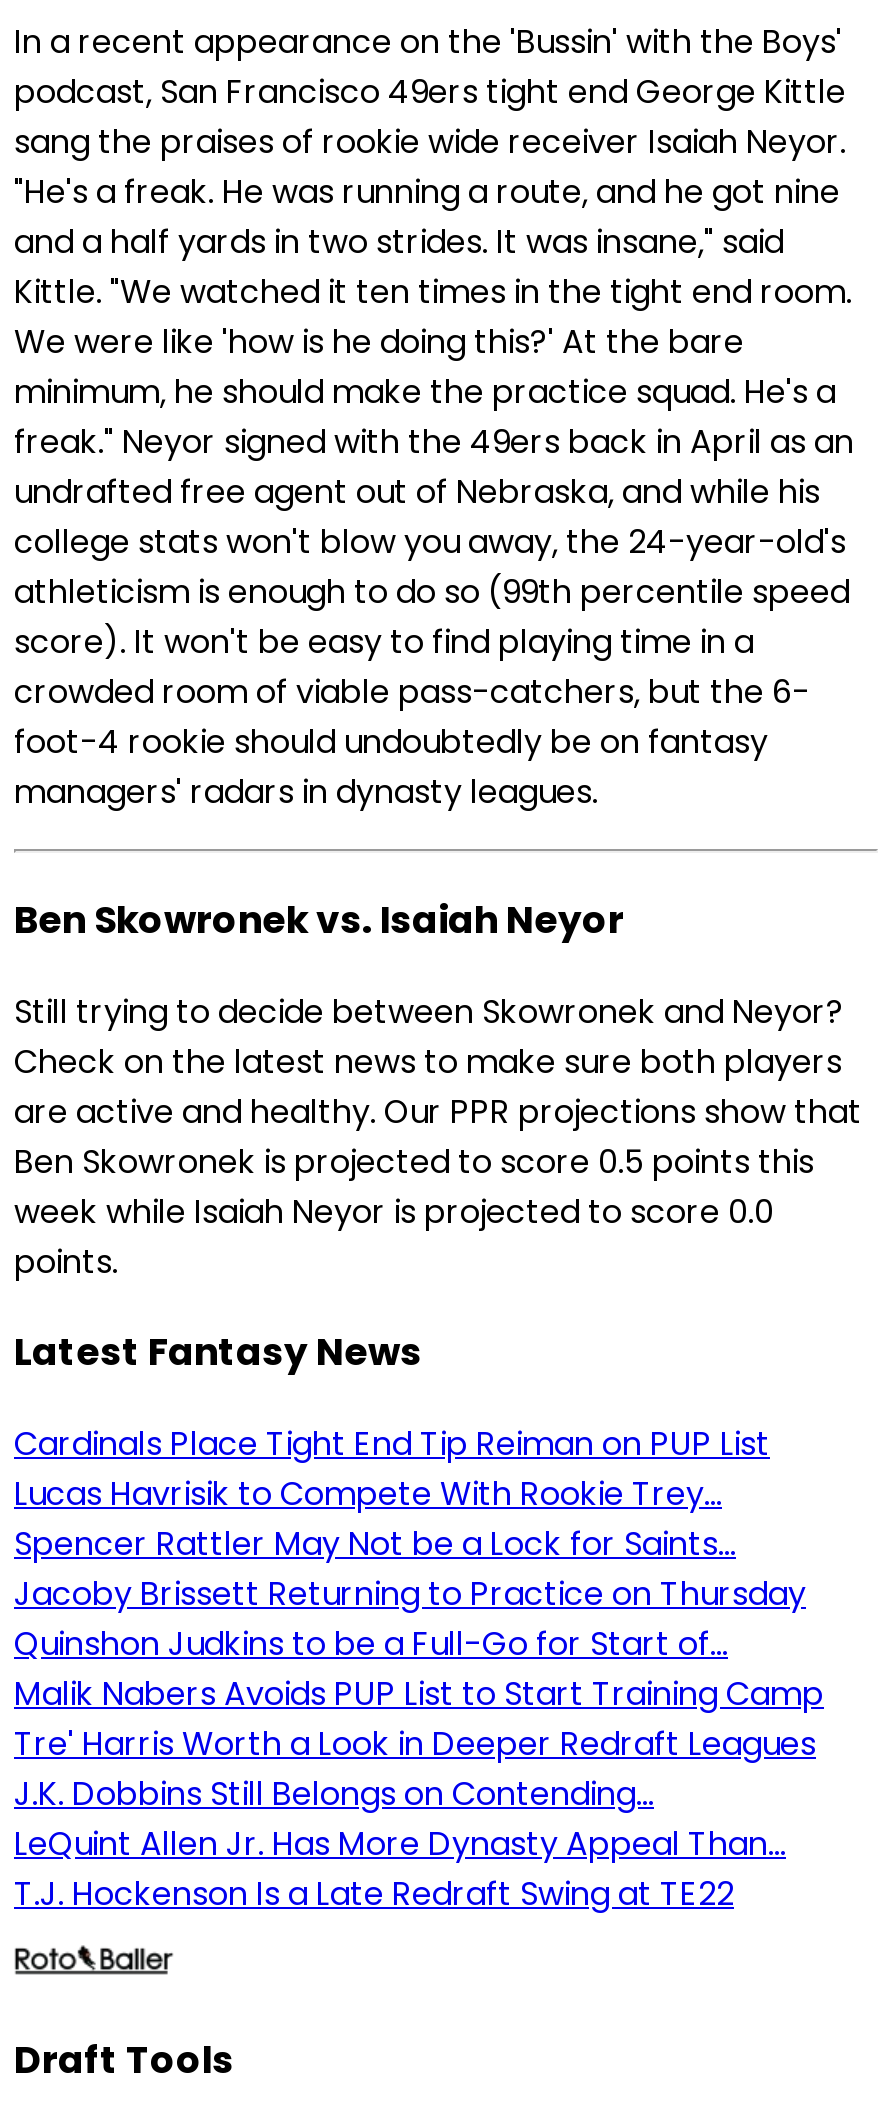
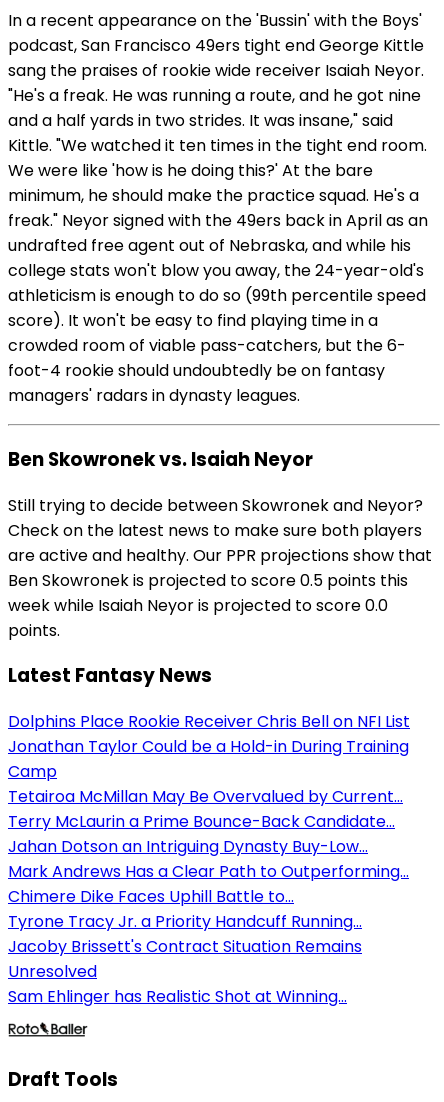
[14,1421,824,1917] Cardinals Place Tight End Tip Reiman on PUP List | Lucas Havrisik to Compete With Rookie Trey... | Spencer Rattler May Not be a Lock for Saints... | Jacoby Brissett Returning to Practice on Thursday | Quinshon Judkins to be a Full-Go for Start of... | Malik Nabers Avoids PUP List to Start Training Camp | Tre' Harris Worth a Look in Deeper Redraft Leagues | J.K. Dobbins Still Belongs on Contending... | LeQuint Allen Jr. Has More Dynasty Appeal Than... | T.J. Hockenson Is a Late Redraft Swing at TE22 -> [8,710,410,1008] Dolphins Place Rookie Receiver Chris Bell on NFI List | Jonathan Taylor Could be a Hold-in During Training | Camp | Tetairoa McMillan May Be Overvalued by Current... | Terry McLaurin a Prime Bounce-Back Candidate... | Jahan Dotson an Intriguing Dynasty Buy-Low... | Mark Andrews Has a Clear Path to Outperforming... | Chimere Dike Faces Uphill Battle to... | Tyrone Tracy Jr. a Priority Handcuff Running... | Jacoby Brissett's Contract Situation Remains | Unresolved | Sam Ehlinger has Realistic Shot at Winning...

